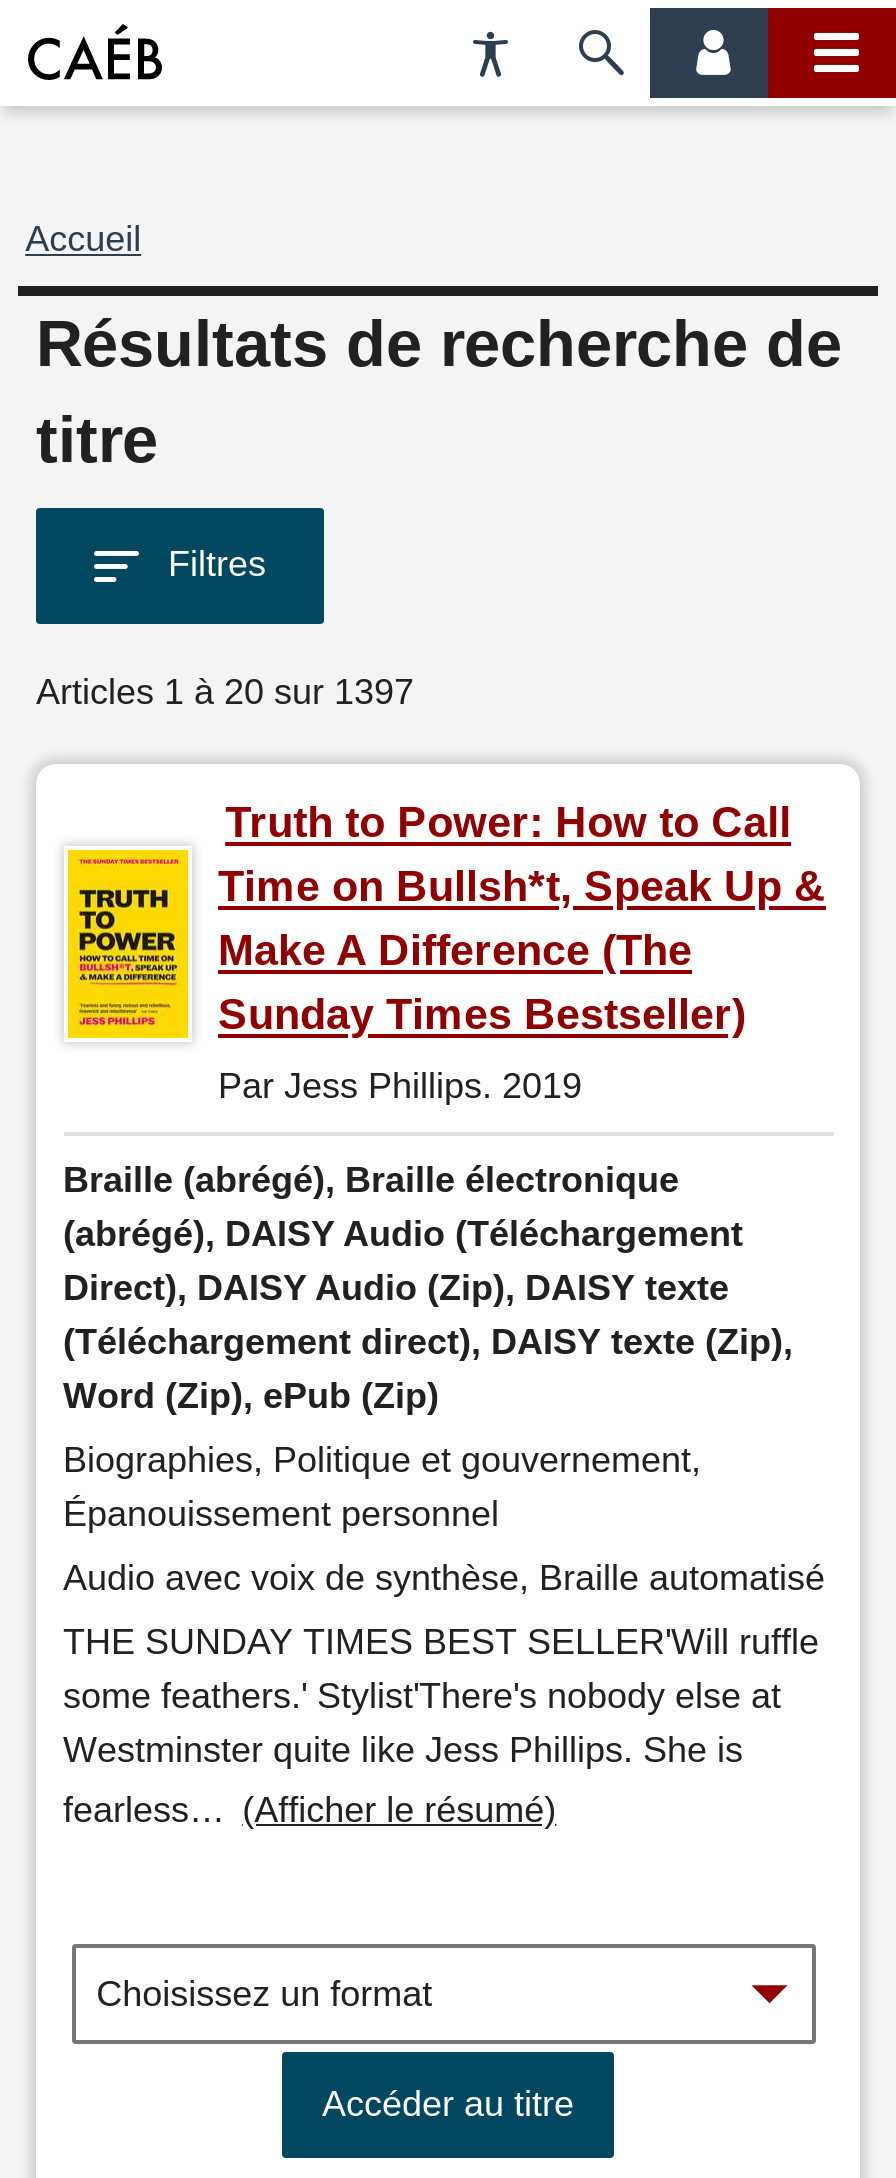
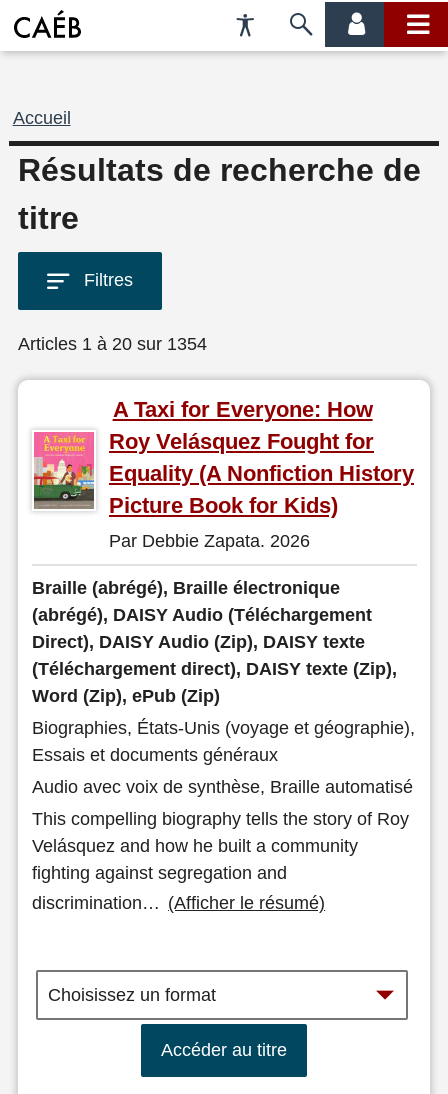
[36,673,414,713] Articles 1 à 20 sur 1397 -> [18,334,207,354] Articles 1 à 20 sur 1354
[66,797,826,1040] [image] | Truth to Power: How to Call | Time on Bullsh*t, Speak Up & | Make A Difference (The | Sunday Times Bestseller) -> [33,396,414,517] [image] | A Taxi for Everyone: How | Roy Velásquez Fought for | Equality (A Nonfiction History | Picture Book for Kids)
[218,1066,582,1106] Par Jess Phillips. 2019 -> [109,531,310,551] Par Debbie Zapata. 2026
[63,1440,701,1534] Biographies, Politique et gouvernement, | Épanouissement personnel -> [31,718,414,765] Biographies, États-Unis (voyage et géographie), | Essais et documents généraux
[63,1622,819,1770] THE SUNDAY TIMES BEST SELLER'Will ruffle | some feathers.' Stylist'There's nobody else at | Westminster quite like Jess Phillips. She is -> [31,809,408,883] This compelling biography tells the story of Roy | Velásquez and how he built a community | fighting against segregation and
[63,1791,556,1831] fearless … (Afficher le résumé) -> [31,893,325,913] discrimination … (Afficher le résumé)

